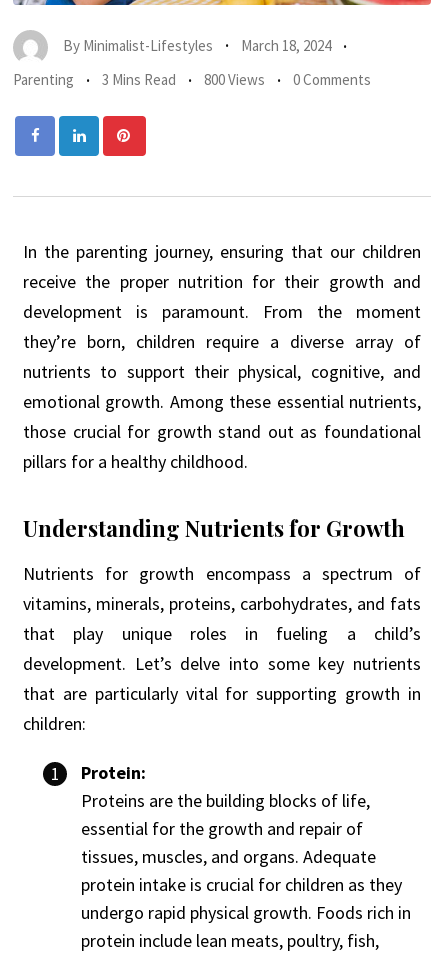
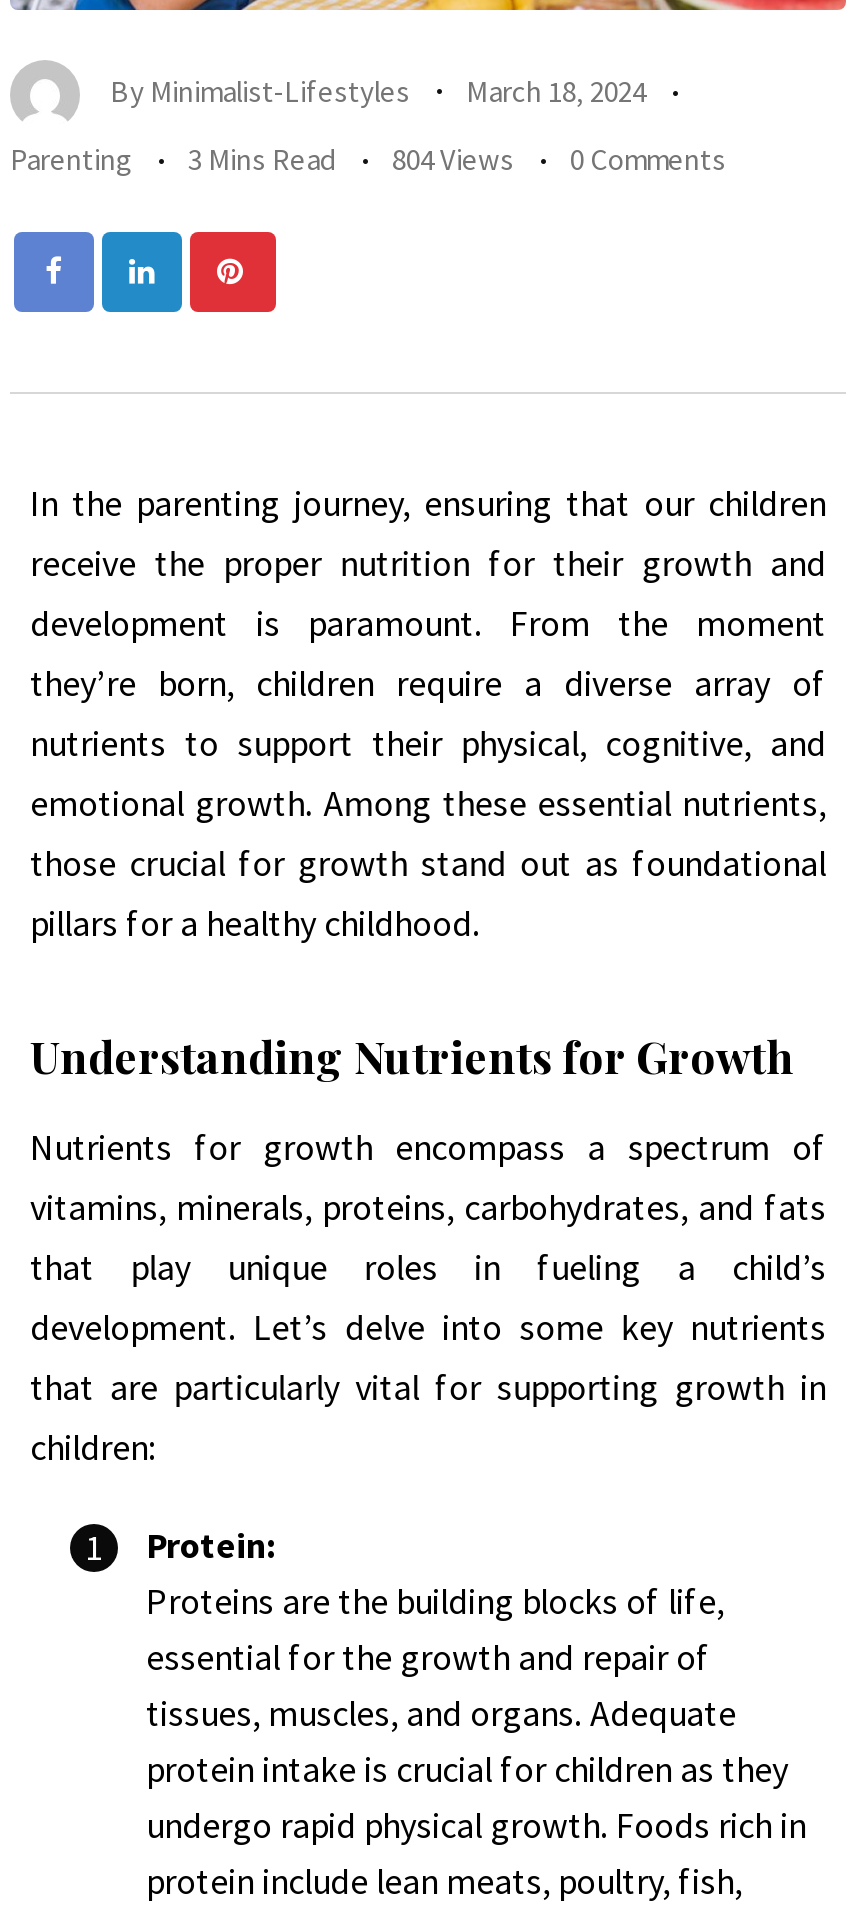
[13,70,371,89] Parenting 3 Mins Read 800 Views 0 Comments -> [10,139,726,177] Parenting 3 Mins Read 804 Views 0 Comments

